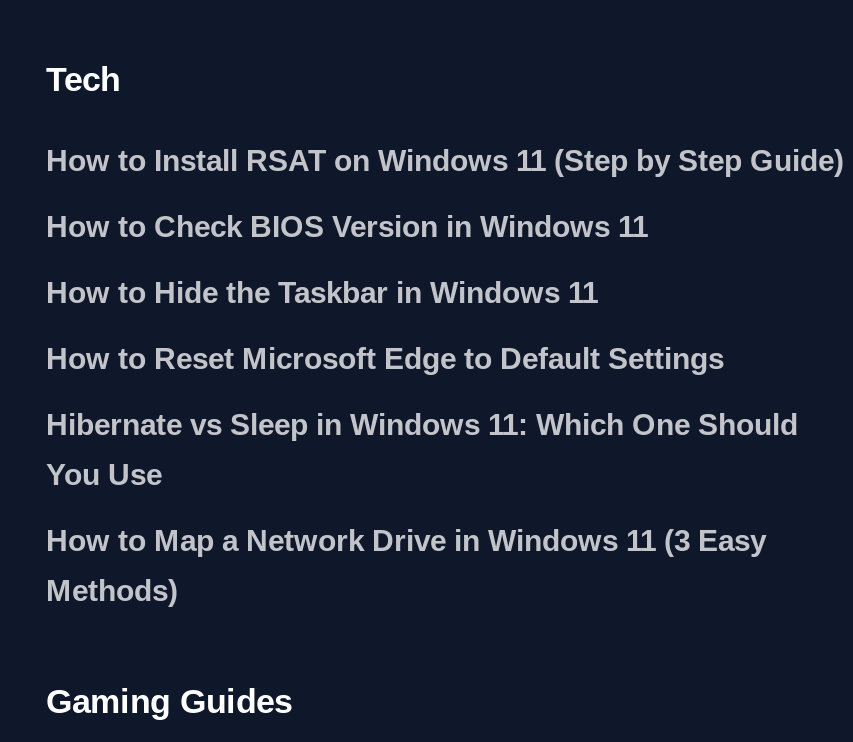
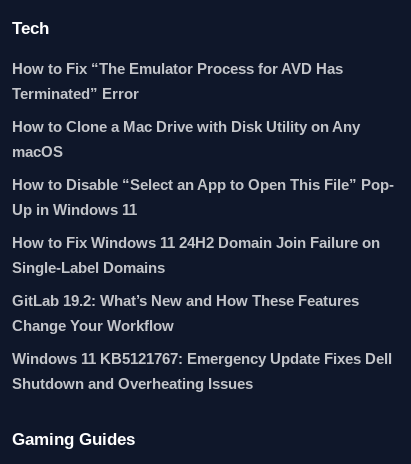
[46,143,844,607] How to Install RSAT on Windows 11 (Step by Step Guide) | How to Check BIOS Version in Windows 11 | How to Hide the Taskbar in Windows 11 | How to Reset Microsoft Edge to Default Settings | Hibernate vs Sleep in Windows 11: Which One Should | You Use | How to Map a Network Drive in Windows 11 (3 Easy | Methods) -> [12,60,394,392] How to Fix “The Emulator Process for AVD Has | Terminated” Error | How to Clone a Mac Drive with Disk Utility on Any | macOS | How to Disable “Select an App to Open This File” Pop- | Up in Windows 11 | How to Fix Windows 11 24H2 Domain Join Failure on | Single-Label Domains | GitLab 19.2: What’s New and How These Features | Change Your Workflow | Windows 11 KB5121767: Emergency Update Fixes Dell | Shutdown and Overheating Issues

